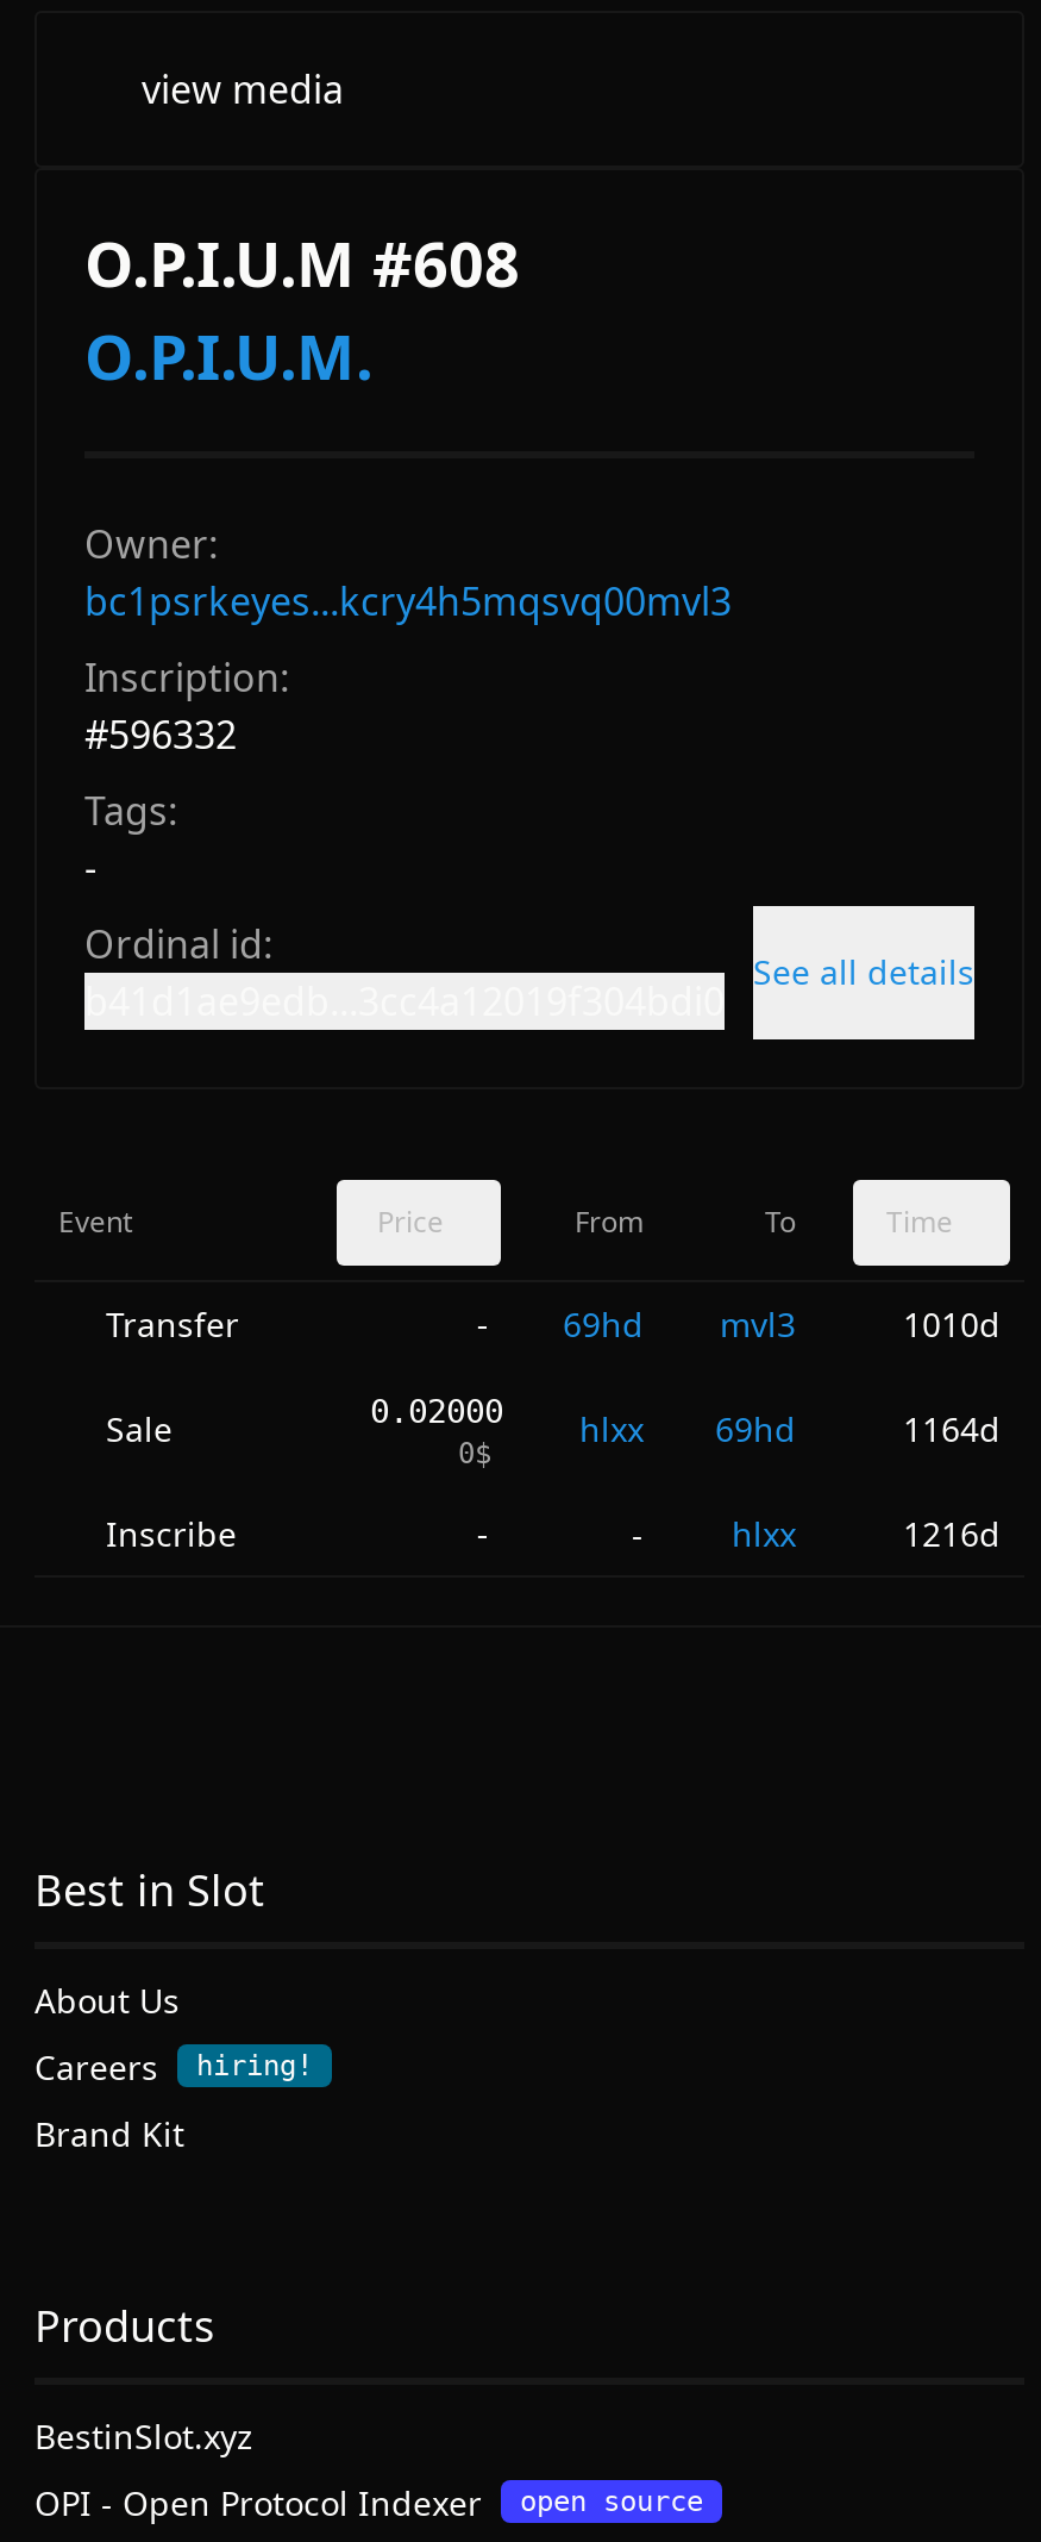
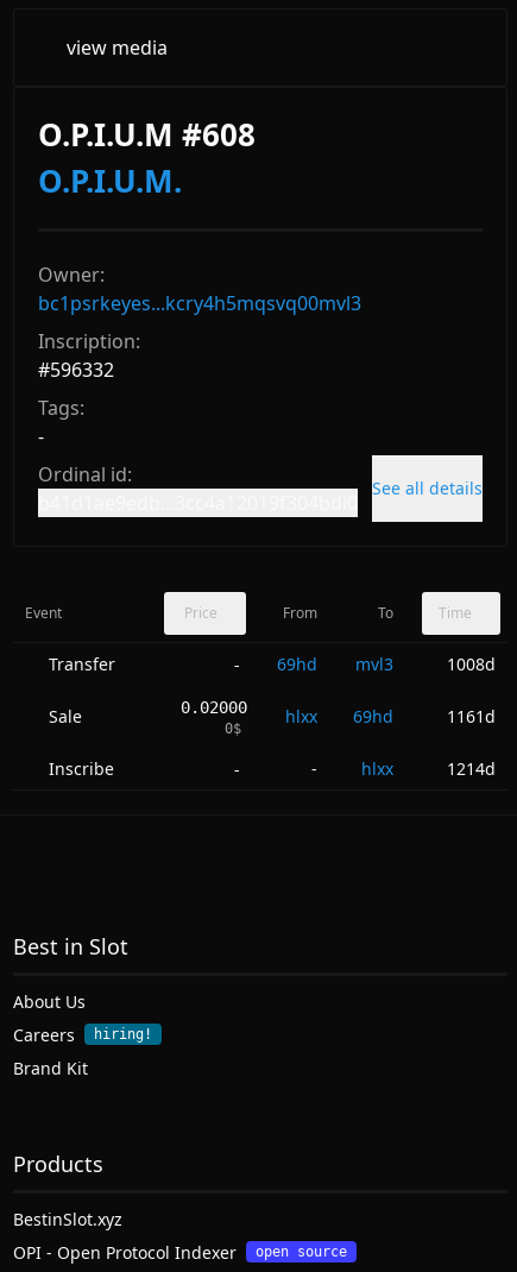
[903,1301,1001,1347] 1010d -> [447,653,496,675] 1008d
[903,1406,1001,1451] 1164d -> [447,705,496,728] 1161d
[903,1511,1001,1556] 1216d -> [447,757,496,780] 1214d

